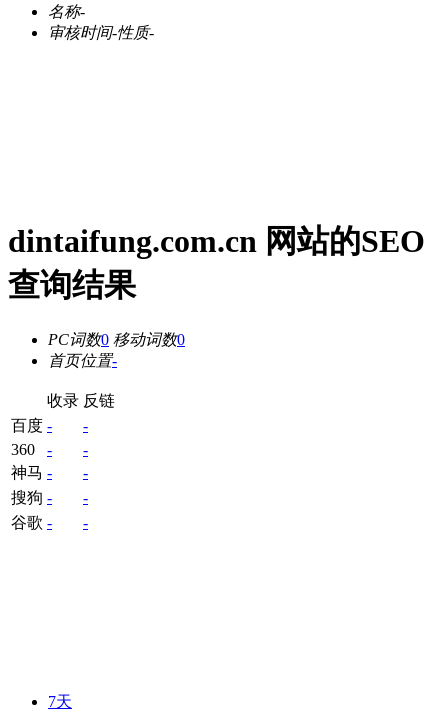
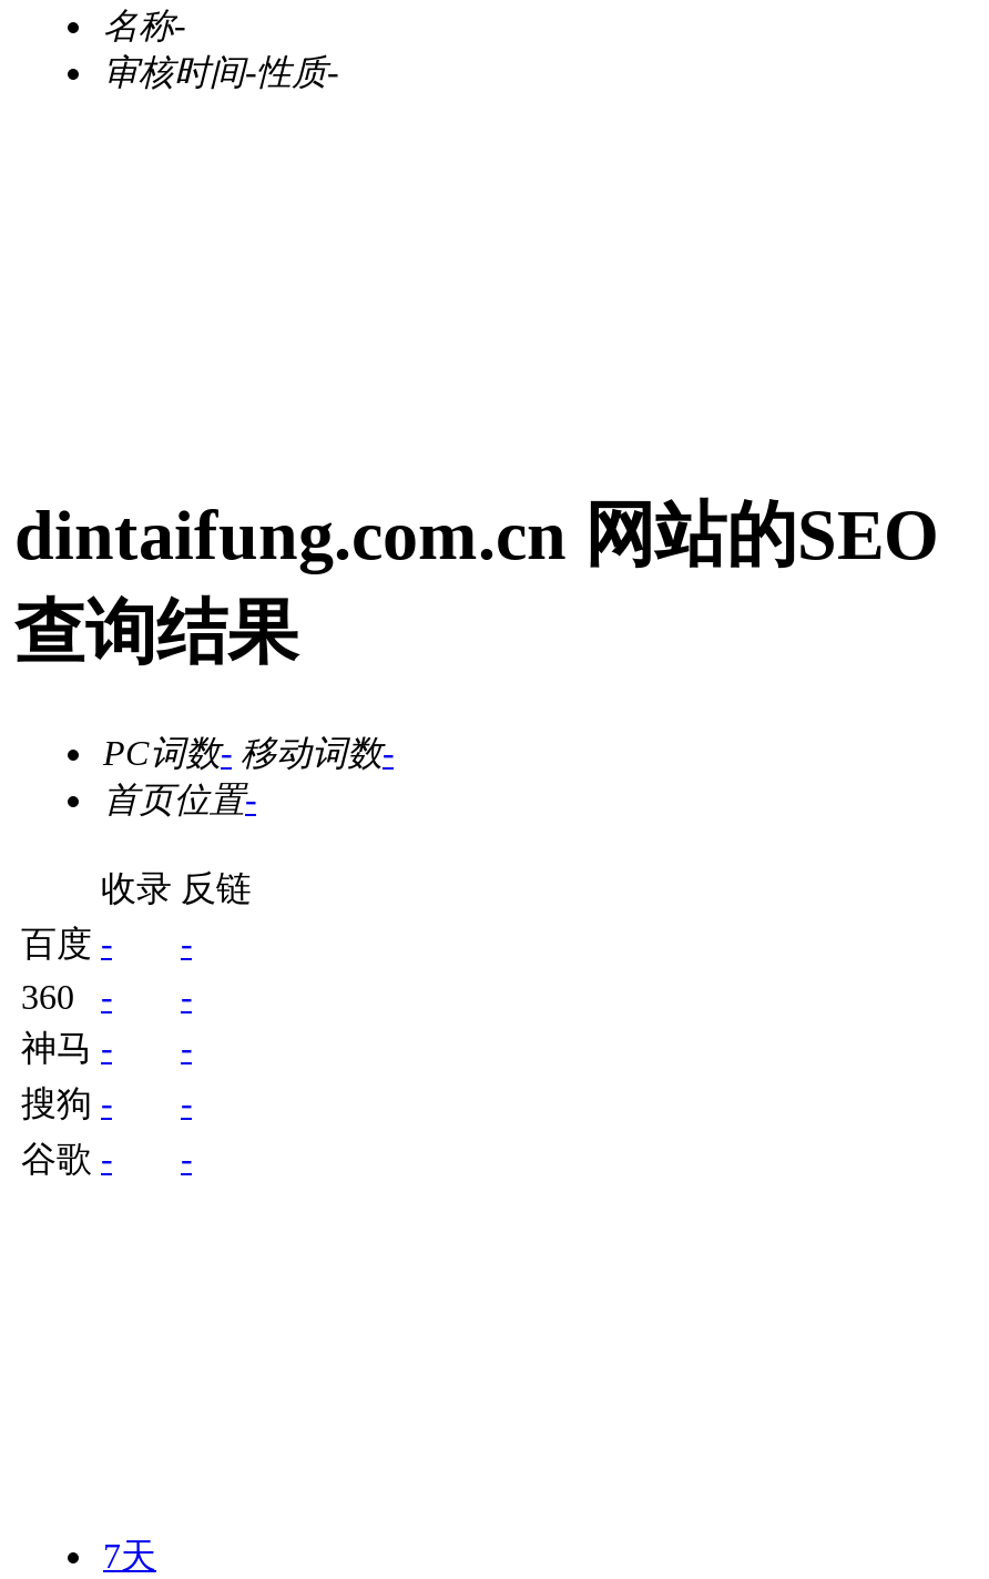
[48,331,185,348] PC词数0 移动词数0 -> [103,733,394,771] PC词数- 移动词数-

